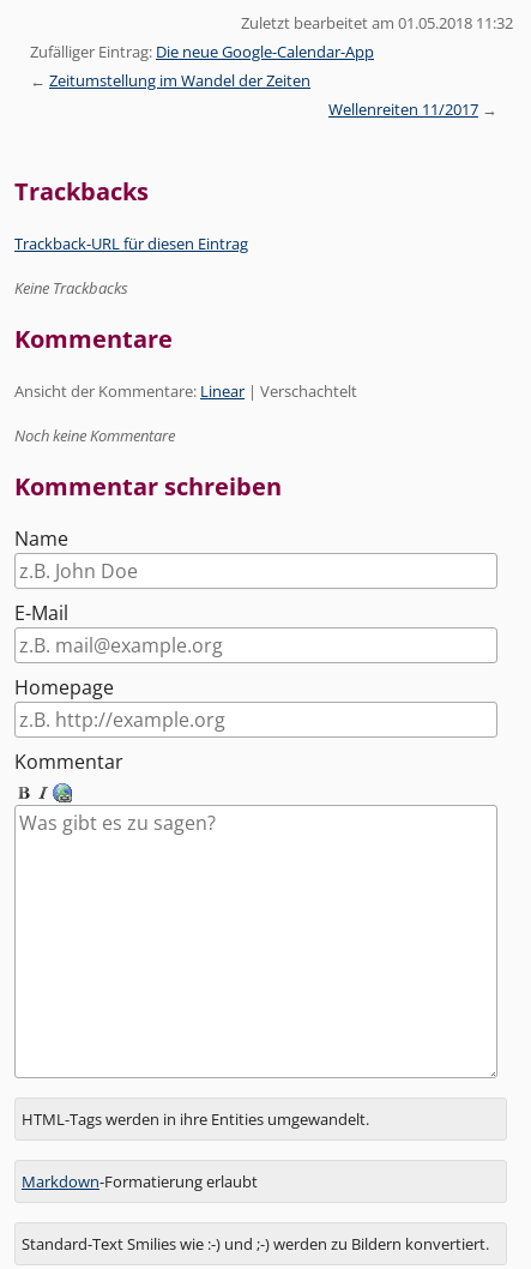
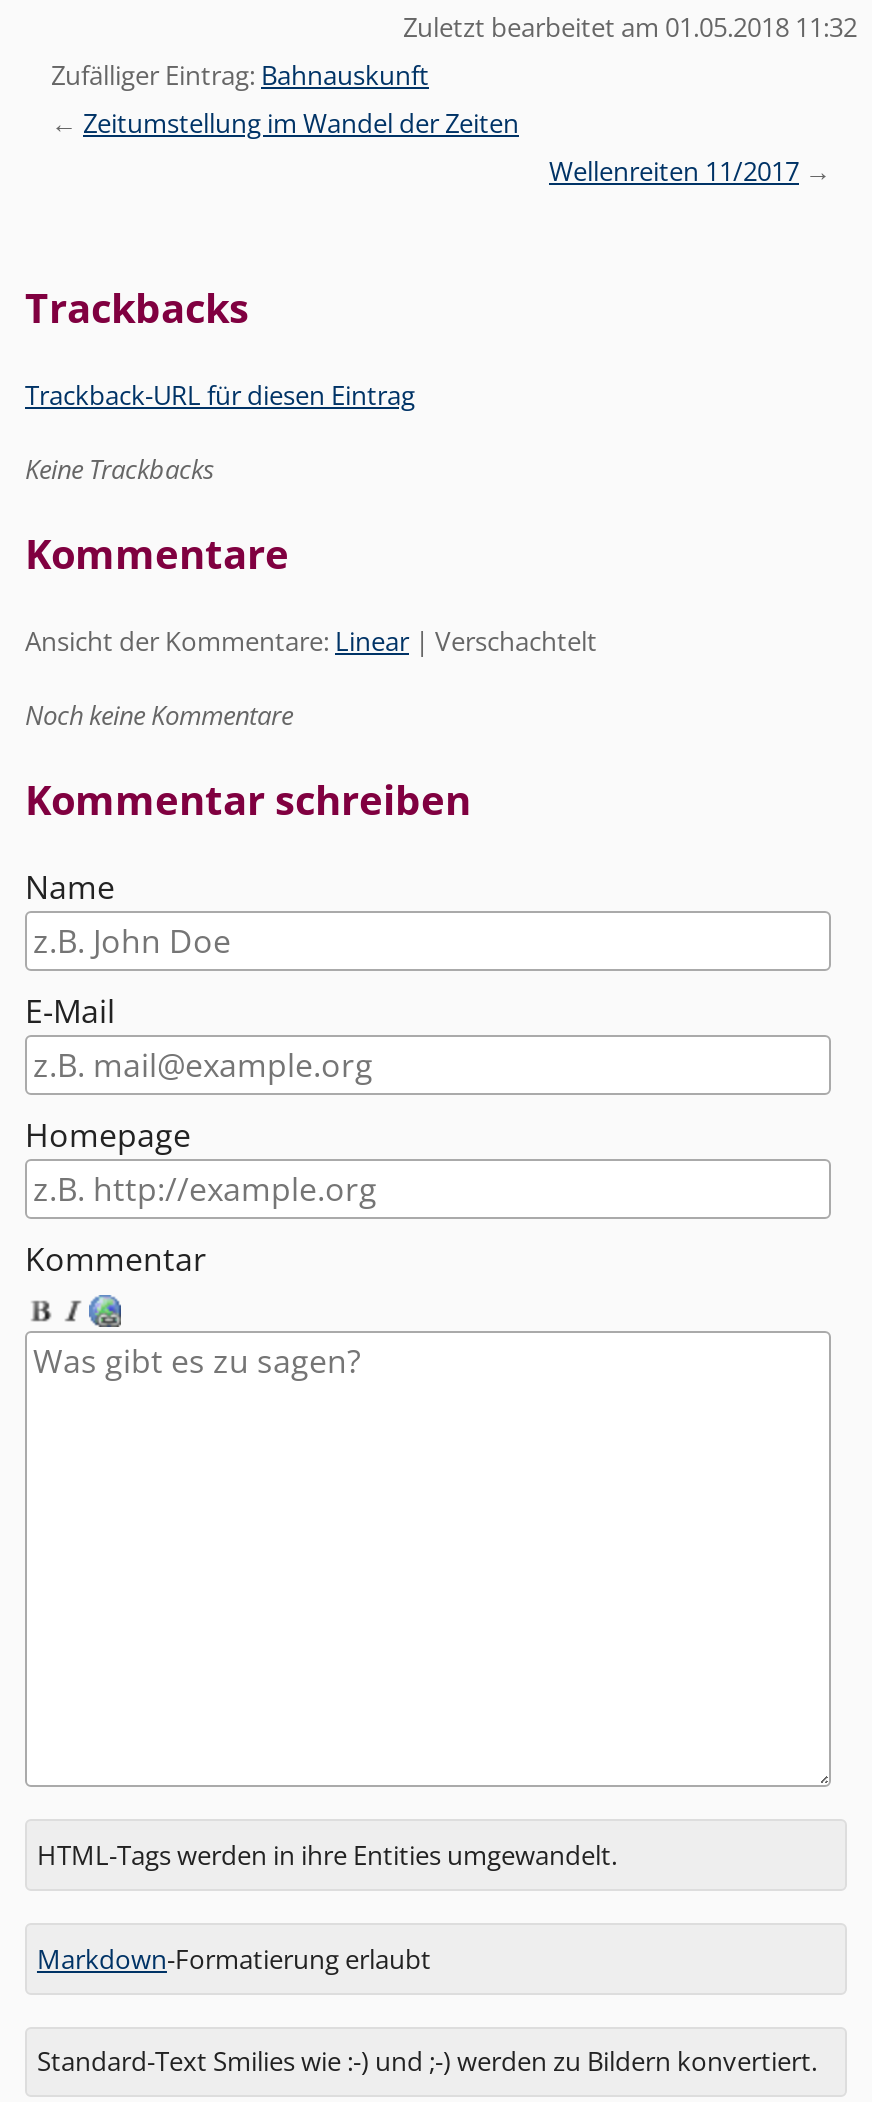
[30,41,374,62] Zufälliger Eintrag: Die neue Google-Calendar-App -> [51,57,429,93] Zufälliger Eintrag: Bahnauskunft

